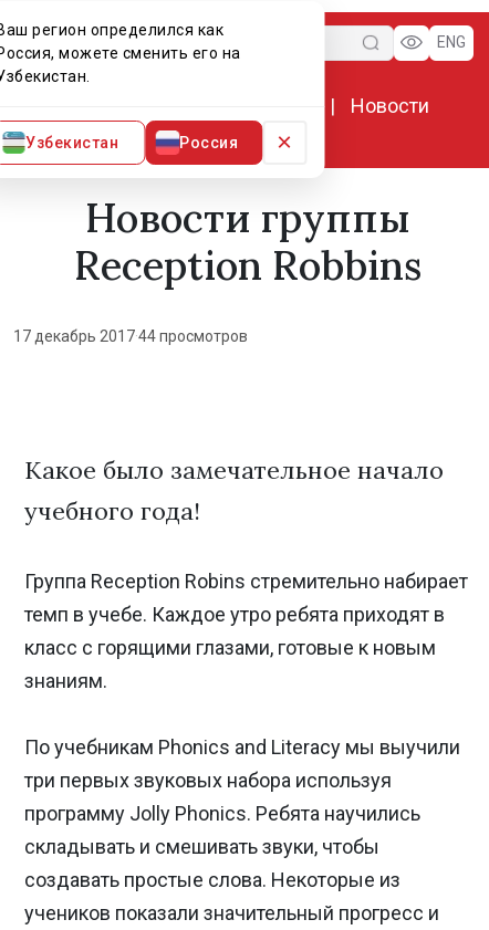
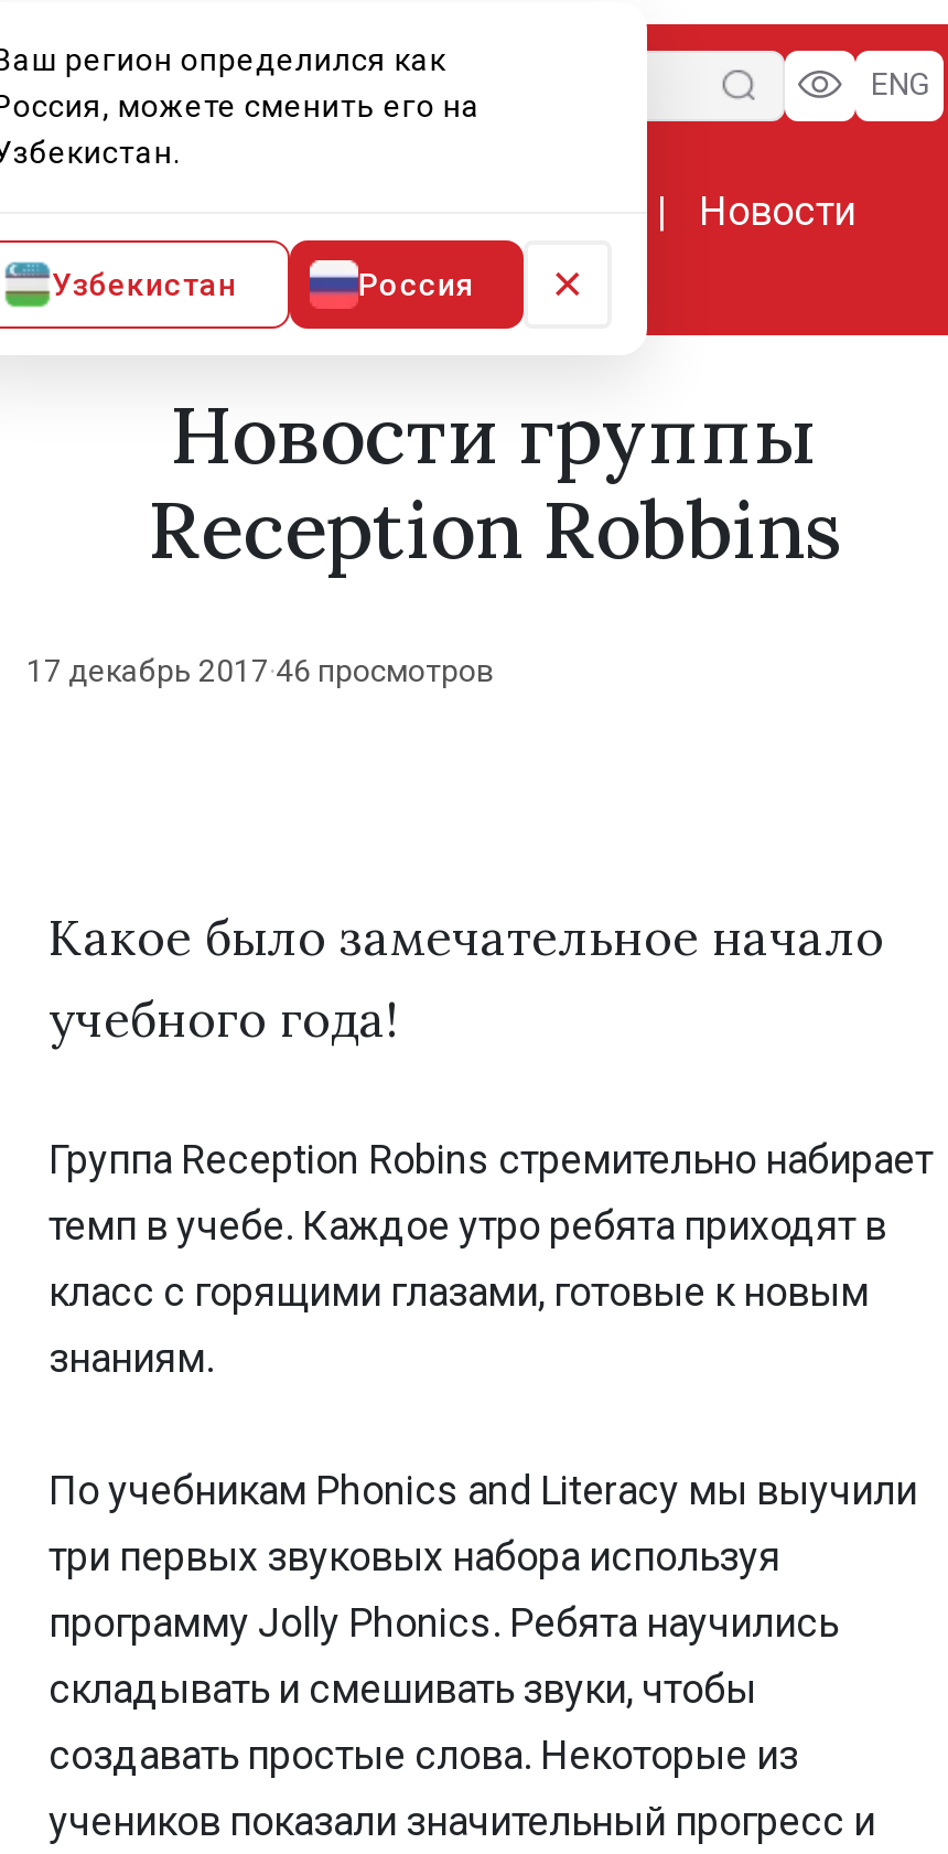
[13,327,248,345] 17 декабрь 2017·44 просмотров -> [26,653,494,688] 17 декабрь 2017·46 просмотров

